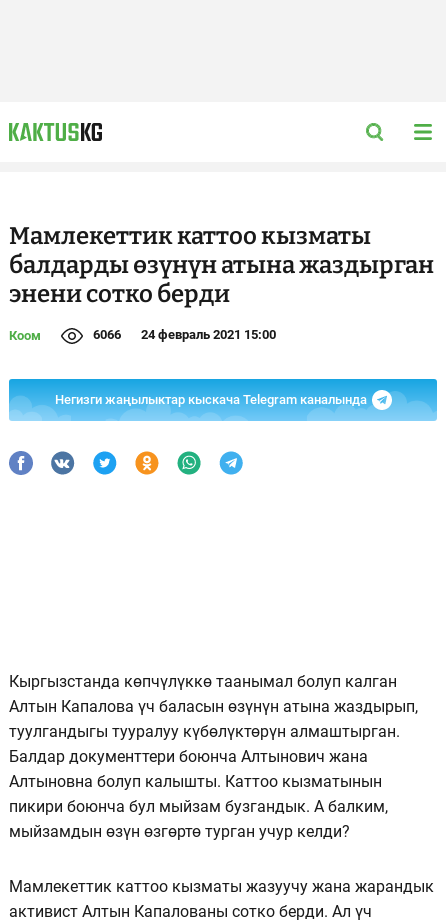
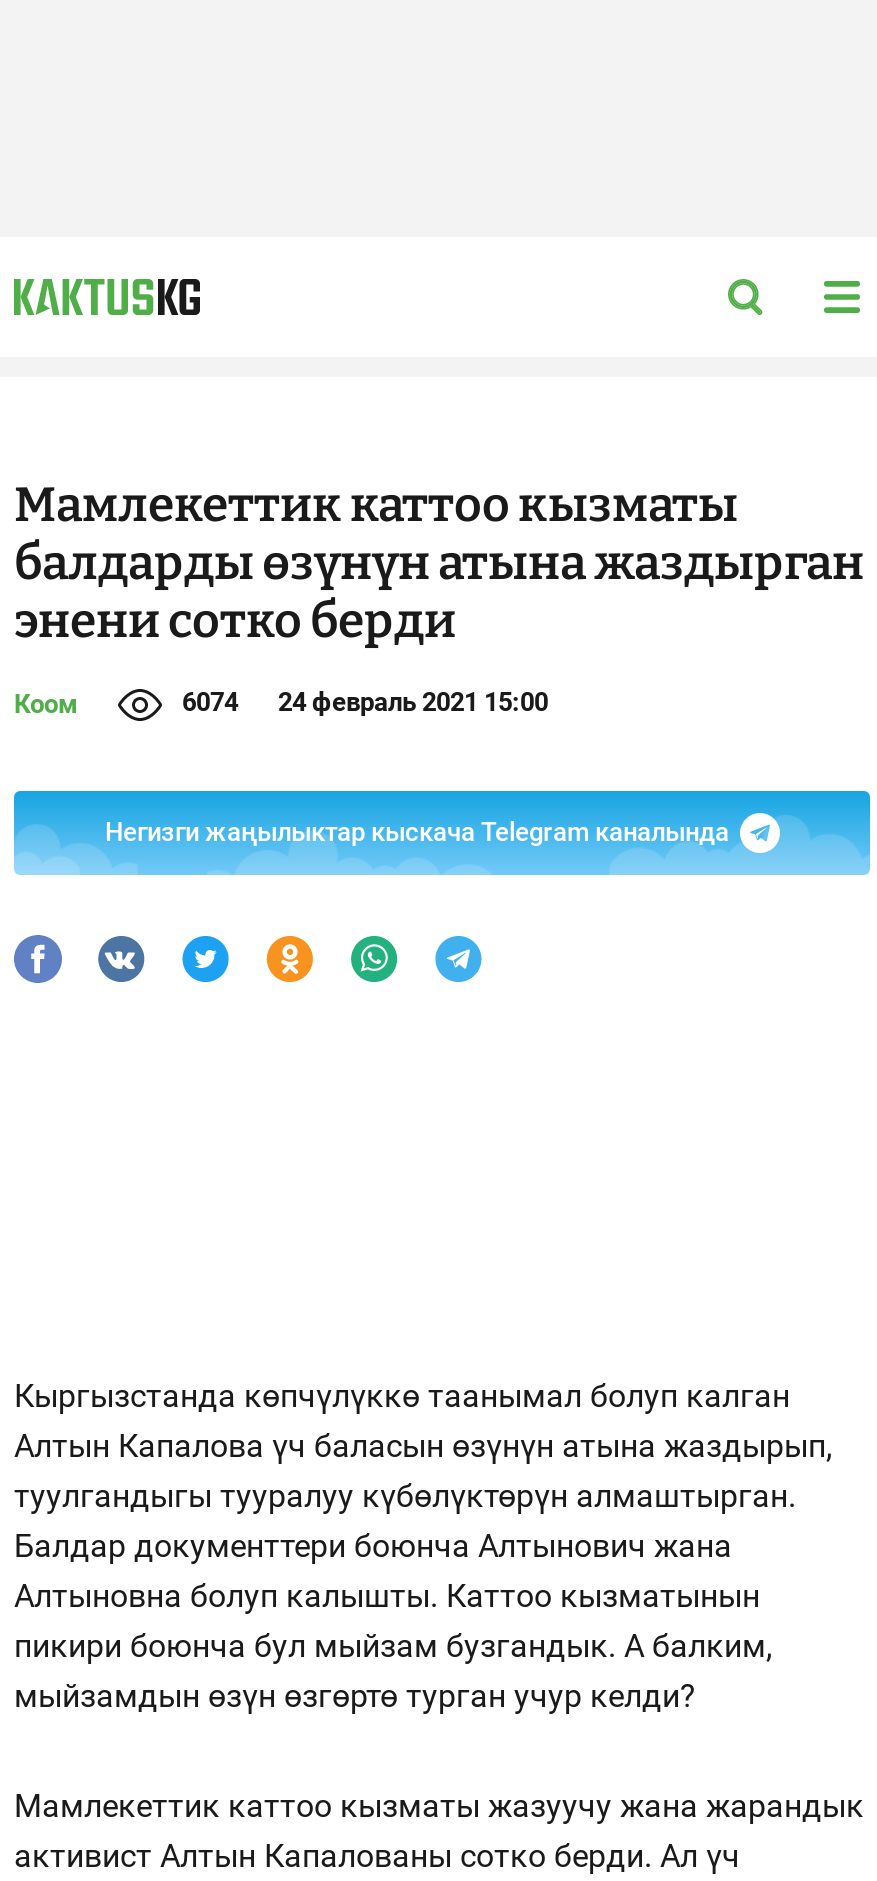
[93,327,276,342] 6066 24 февраль 2021 15:00 -> [182,687,548,717] 6074 24 февраль 2021 15:00

